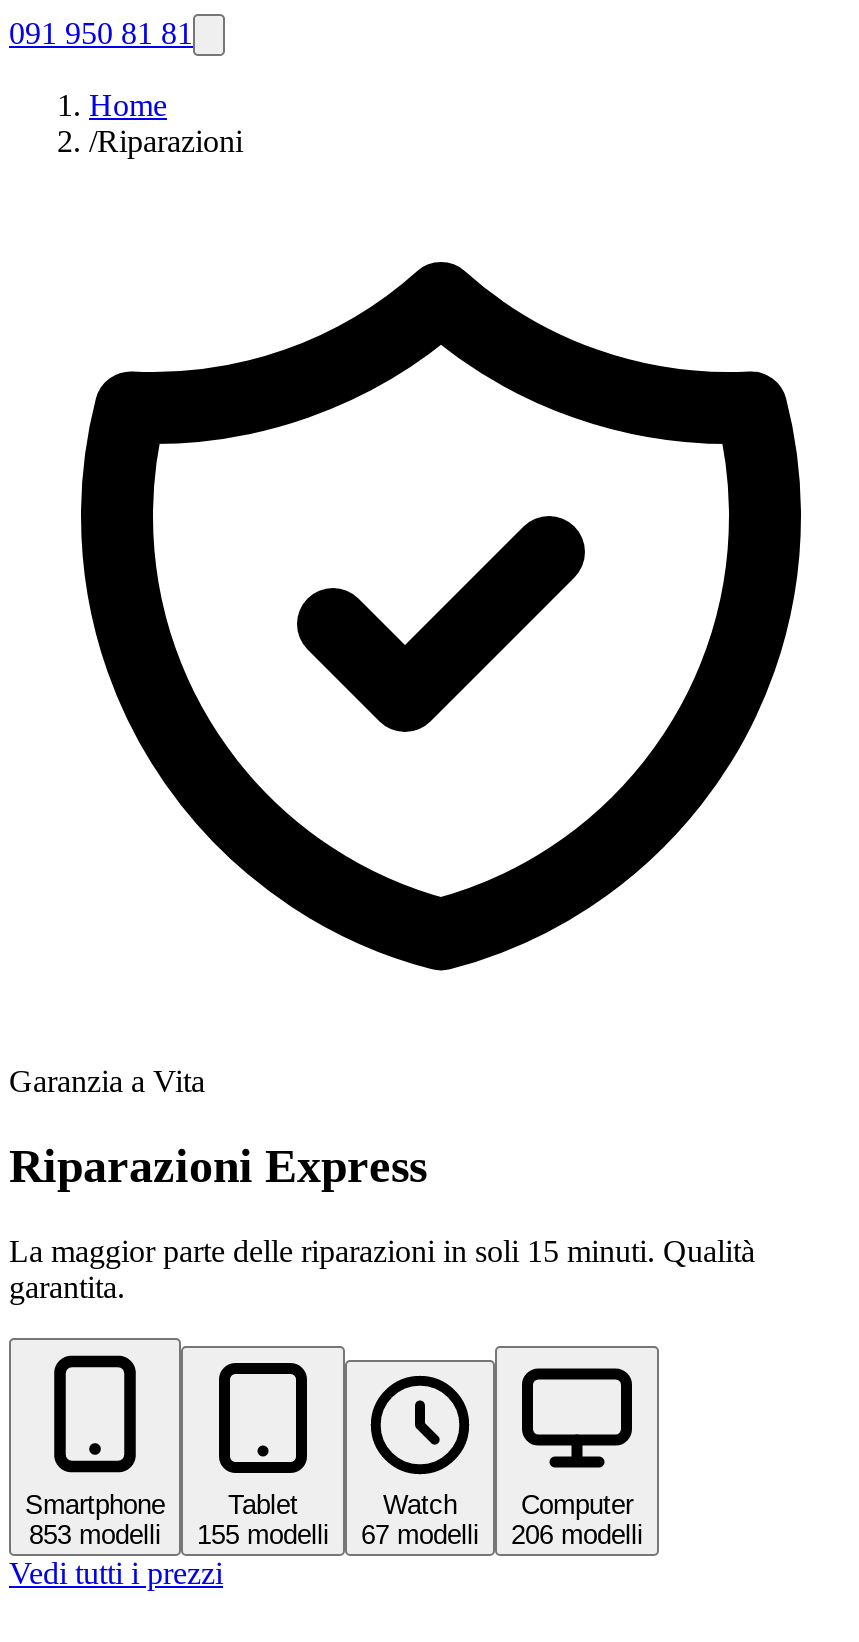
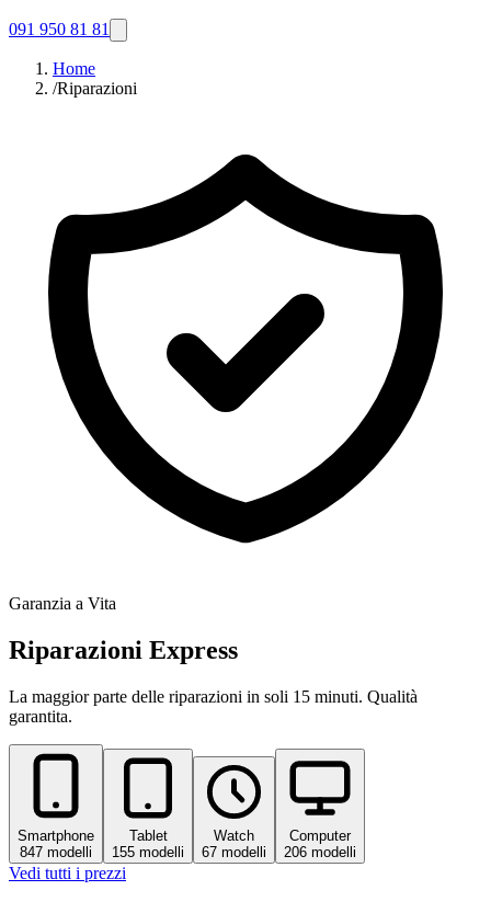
[29,1520,643,1550] 853 modelli 155 modelli 67 modelli 206 modelli -> [20,844,356,860] 847 modelli 155 modelli 67 modelli 206 modelli

